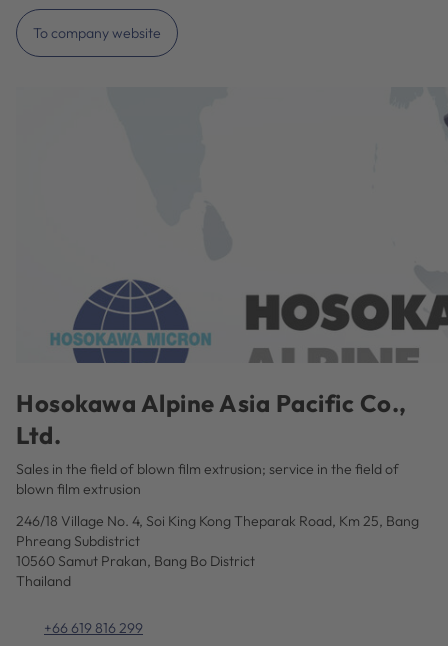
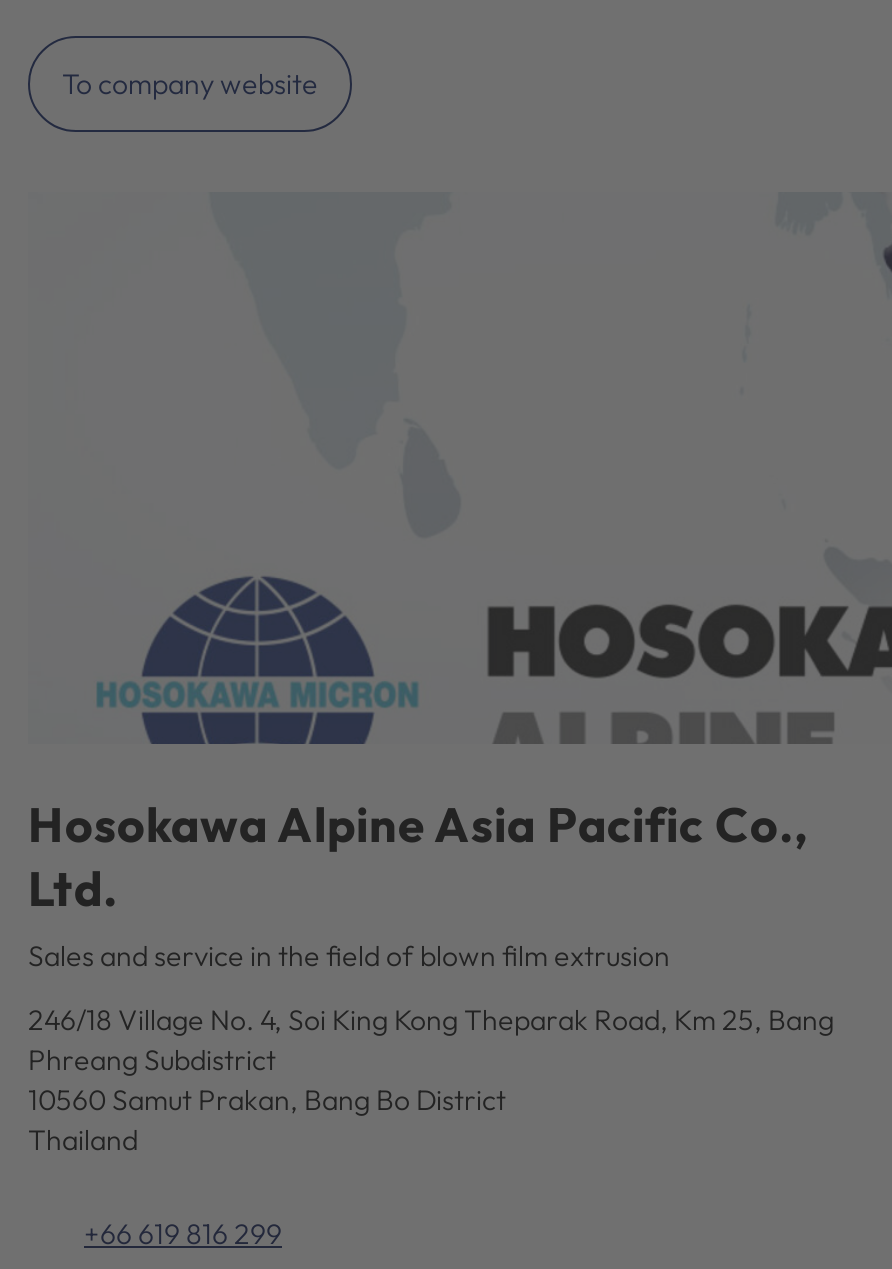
[16,460,399,498] Sales in the field of blown film extrusion; service in the field of | blown film extrusion -> [28,938,670,974] Sales and service in the field of blown film extrusion

